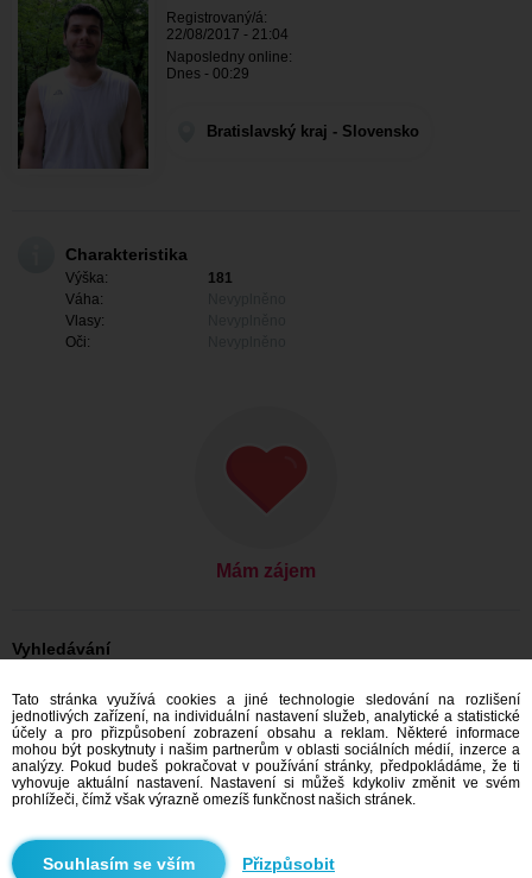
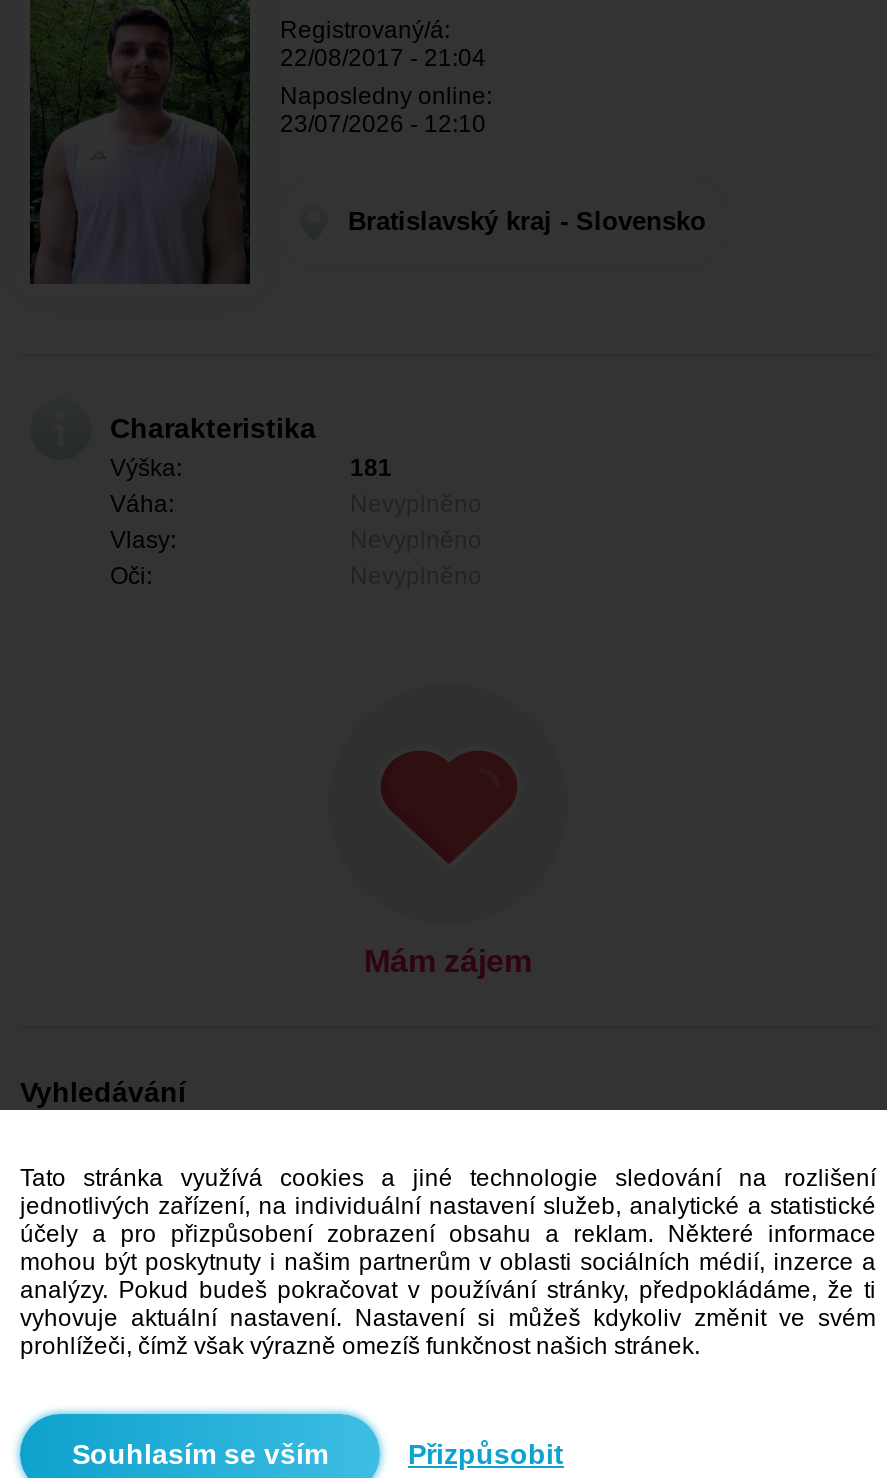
[166,65,249,82] Dnes - 00:29 -> [280,110,486,138] 23/07/2026 - 12:10

